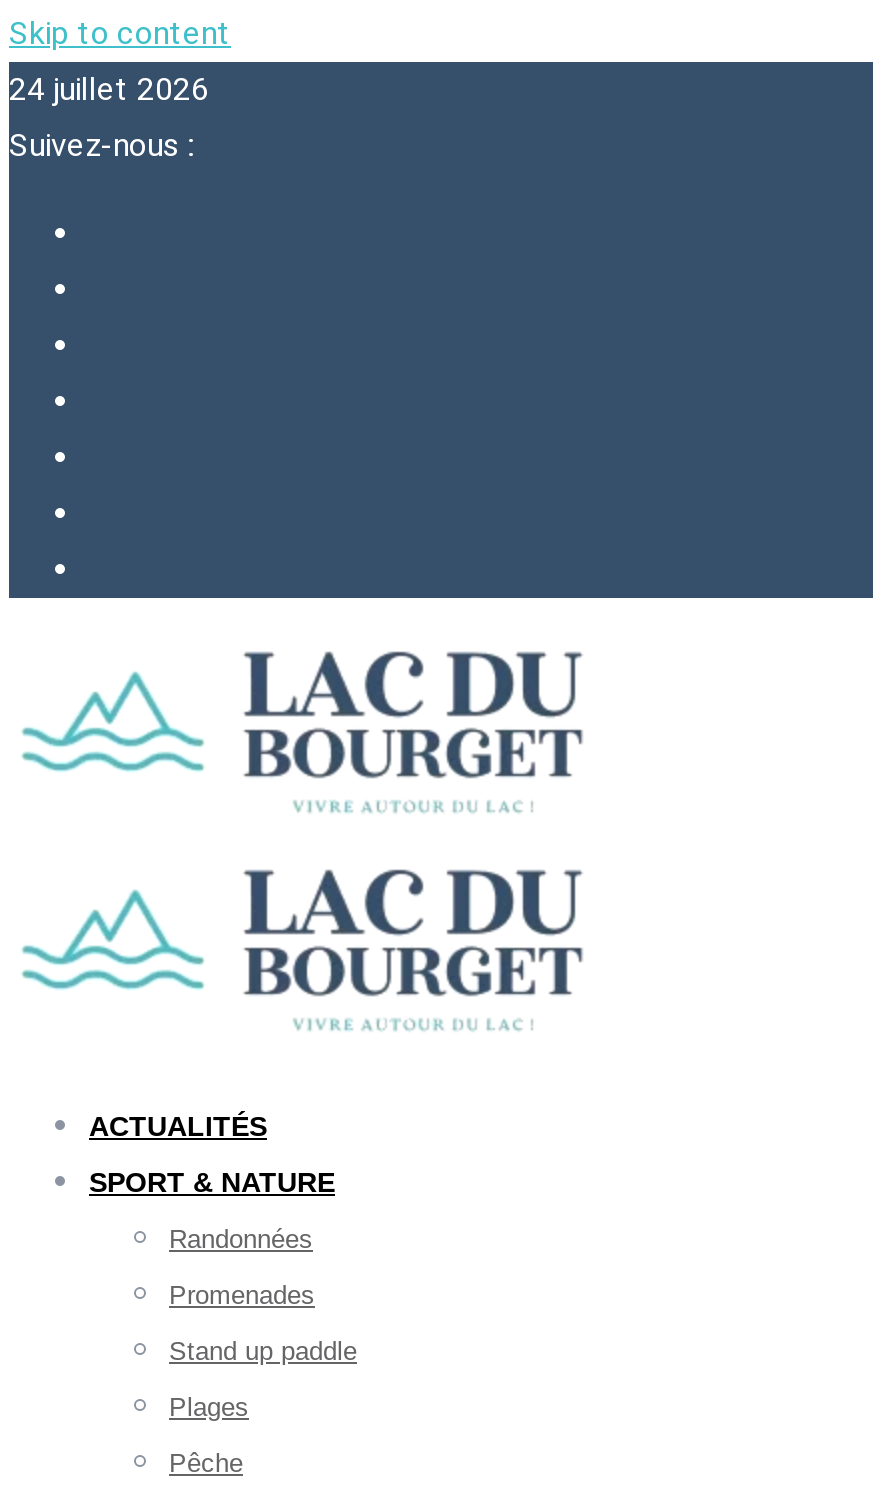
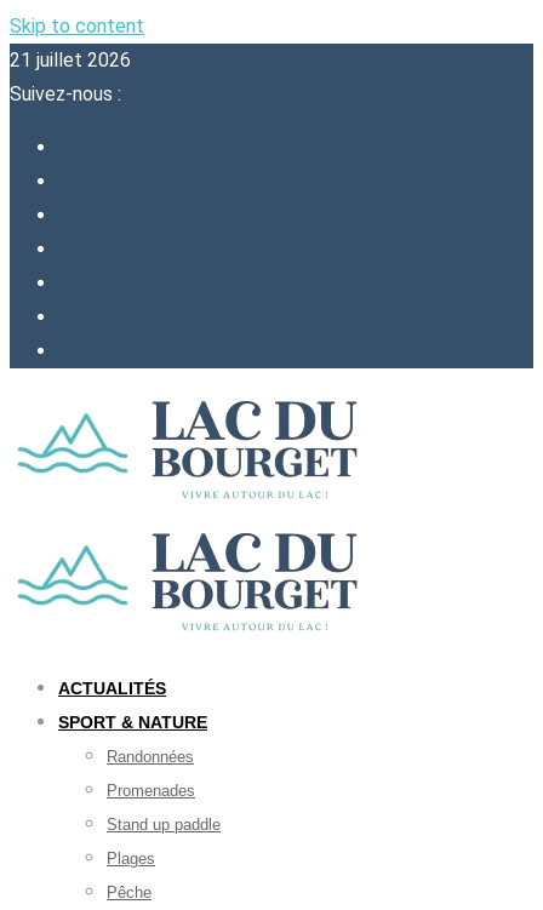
[9,70,209,108] 24 juillet 2026 -> [10,48,131,71] 21 juillet 2026

